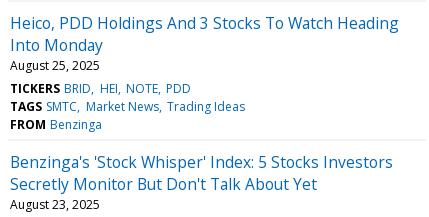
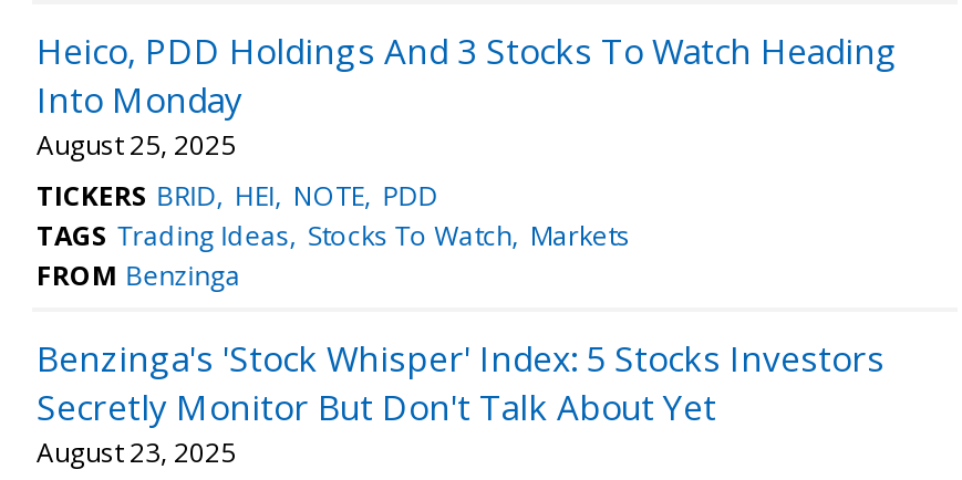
[10,98,245,115] TAGS SMTC Market News Trading Ideas -> [37,216,630,254] TAGS Trading Ideas Stocks To Watch Markets

